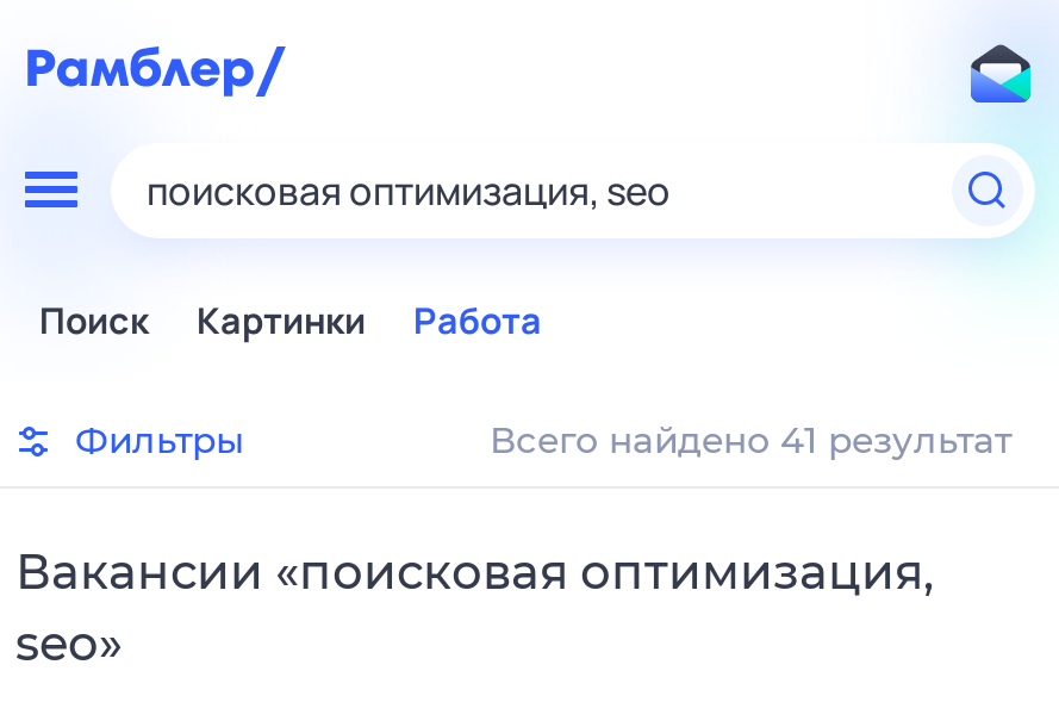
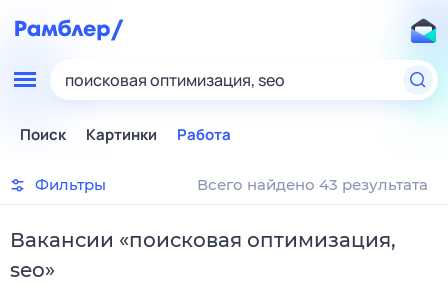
[490,417,1011,462] Всего найдено 41 результат -> [197,175,428,194] Всего найдено 43 результата

